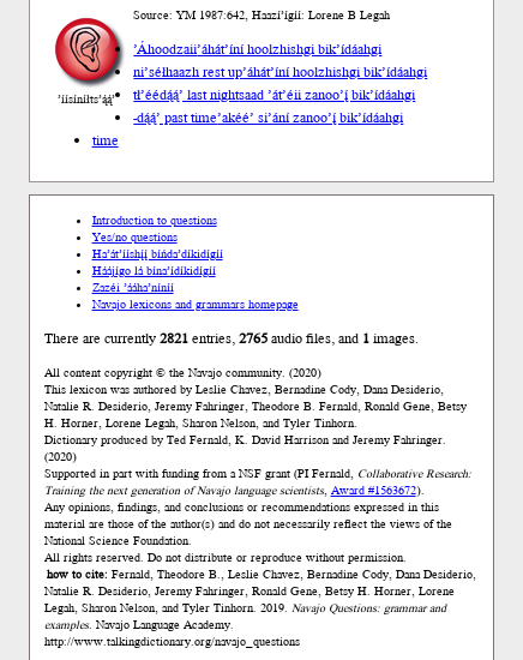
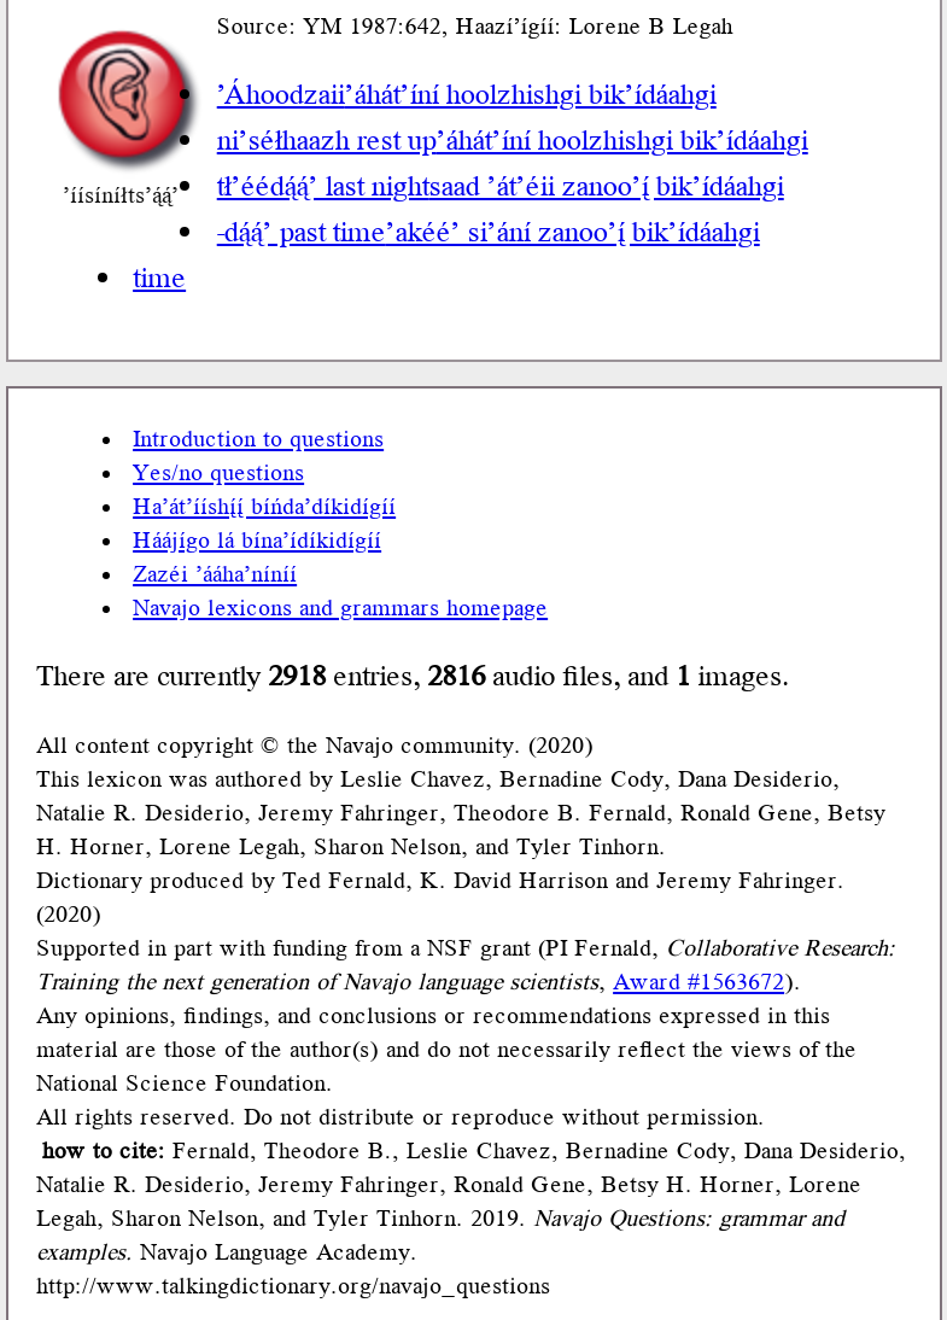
[44,328,418,351] There are currently 2821 entries, 2765audio files, and 1 images. -> [36,655,789,701] There are currently 2918 entries, 2816audio files, and 1 images.

